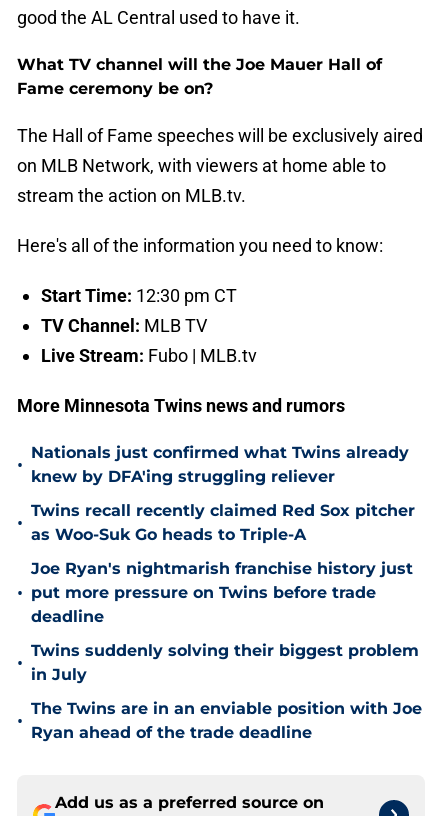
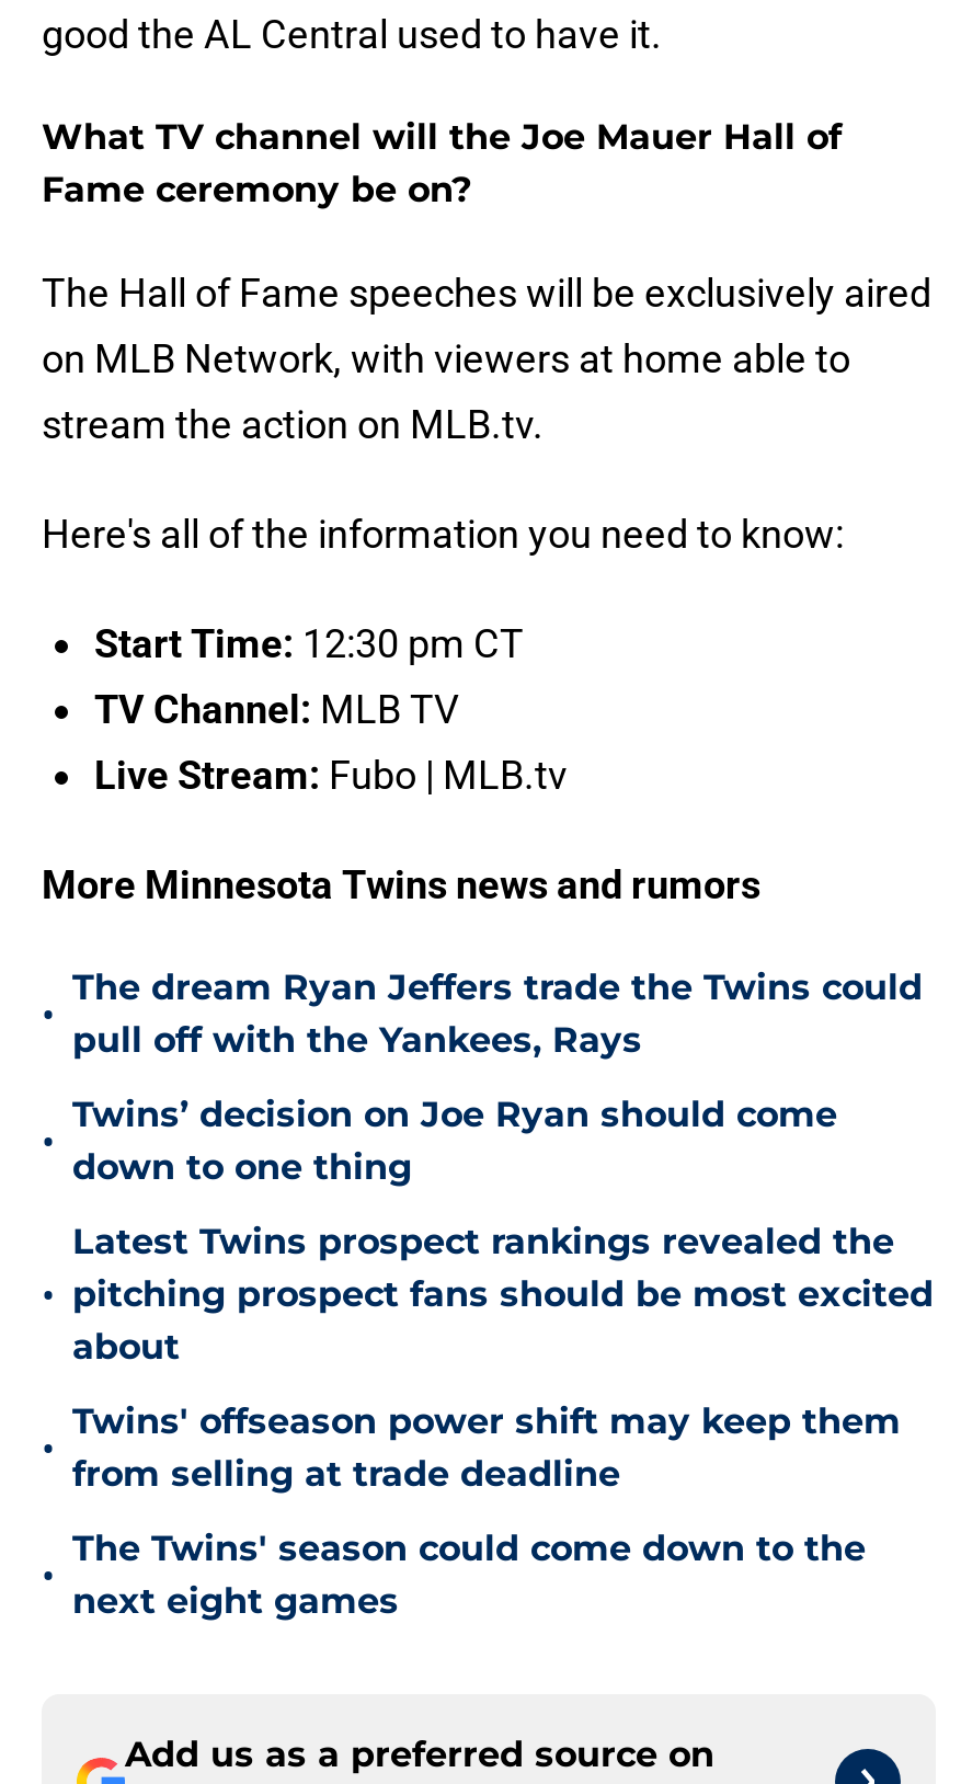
[31,443,409,486] Nationals just confirmed what Twins already | knew by DFA'ing struggling reliever -> [72,967,923,1061] The dream Ryan Jeffers trade the Twins could | pull off with the Yankees, Rays
[31,501,415,544] Twins recall recently claimed Red Sox pitcher | as Woo-Suk Go heads to Triple-A -> [72,1094,837,1188] Twins’ decision on Joe Ryan should come | down to one thing
[31,559,413,626] Joe Ryan's nightmarish franchise history just | put more pressure on Twins before trade | deadline -> [72,1221,934,1368] Latest Twins prospect rankings revealed the | pitching prospect fans should be most excited | about
[31,641,419,684] Twins suddenly solving their biggest problem | in July -> [72,1400,901,1495] Twins' offseason power shift may keep them | from selling at trade deadline
[31,699,422,742] The Twins are in an enviable position with Joe | Ryan ahead of the trade deadline -> [72,1528,866,1622] The Twins' season could come down to the | next eight games

